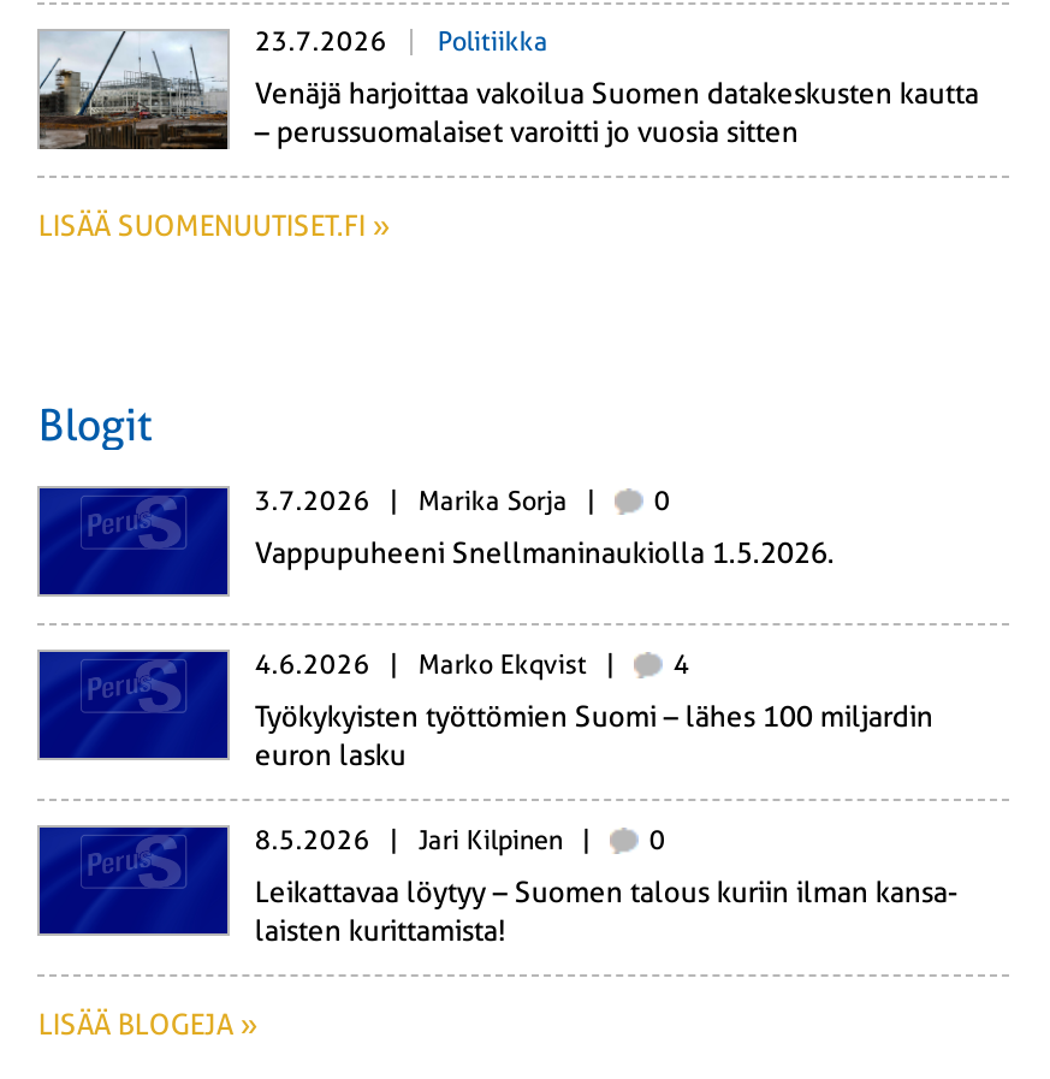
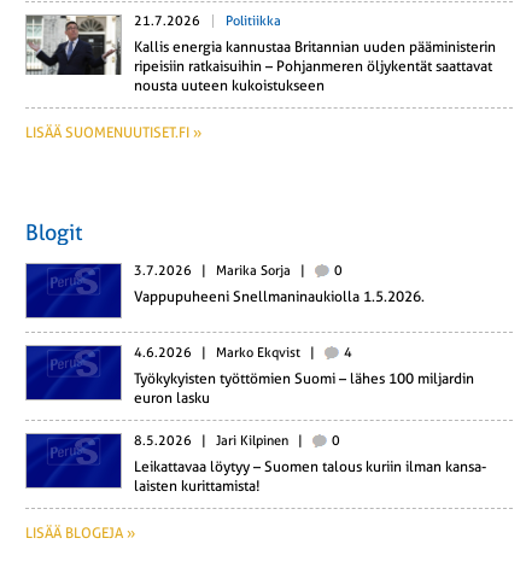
[37,27,548,152] [image] | 23.7.2026 Politiikka -> [27,14,282,75] [image] | 21.7.2026 Politiikka
[255,78,979,150] Venäjä harjoittaa vakoilua Suomen datakeskusten kautta | – perussuomalaiset varoitti jo vuosia sitten -> [134,39,496,94] Kallis energia kannustaa Britannian uuden pääministerin | ripeisiin ratkaisuihin – Pohjanmeren öljykentät saattavat | nousta uuteen kukoistukseen

